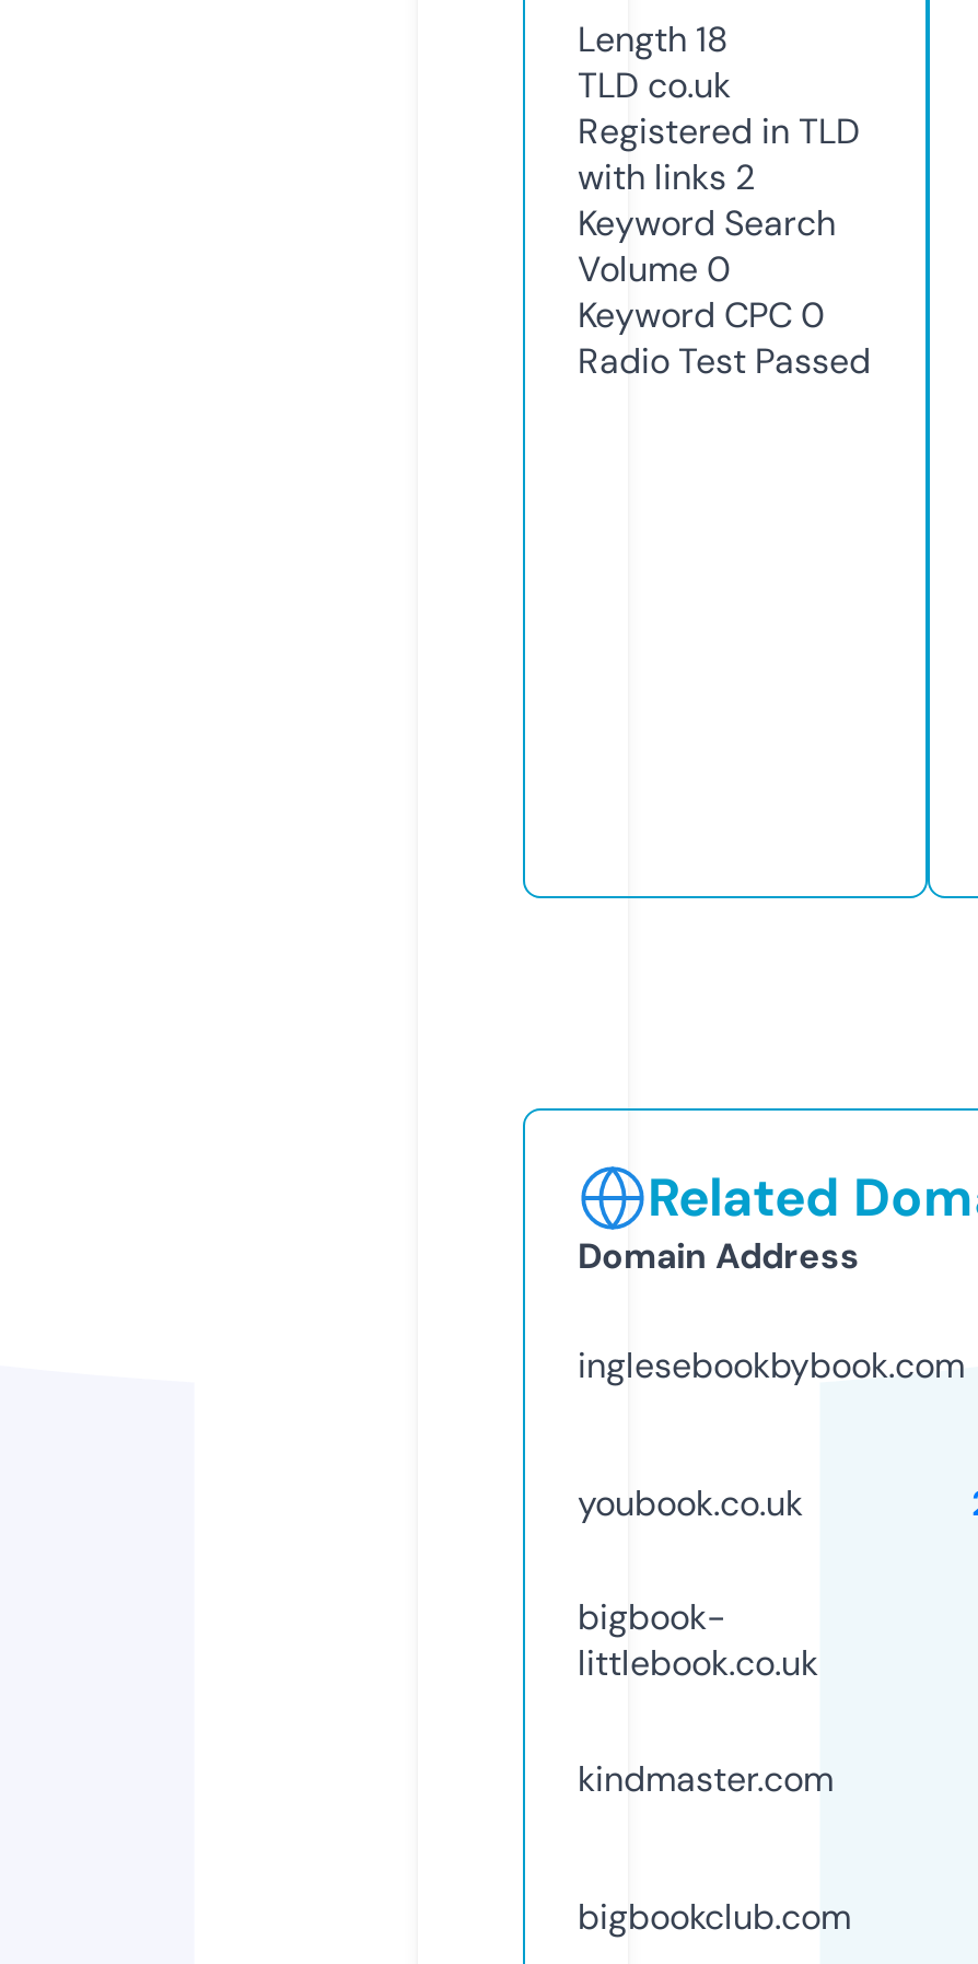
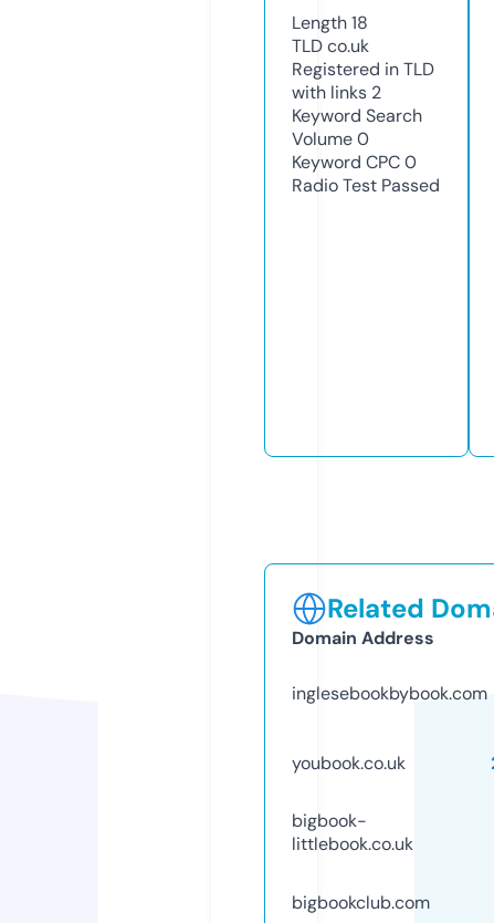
[578,1756,834,1802] kindmaster.com -> none

